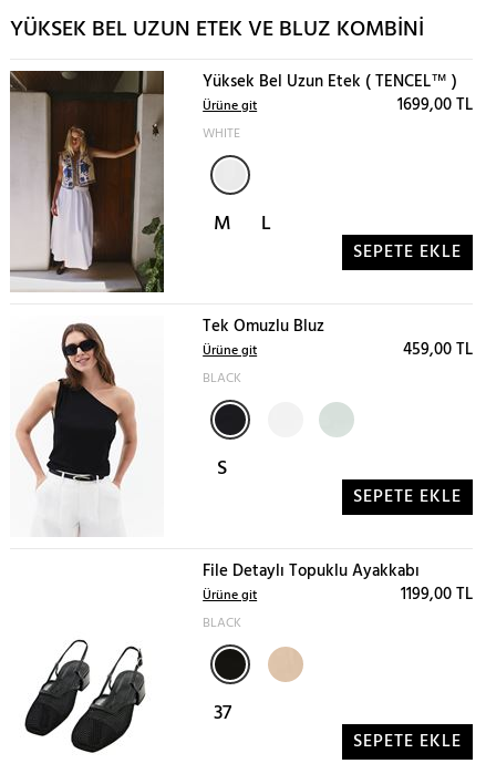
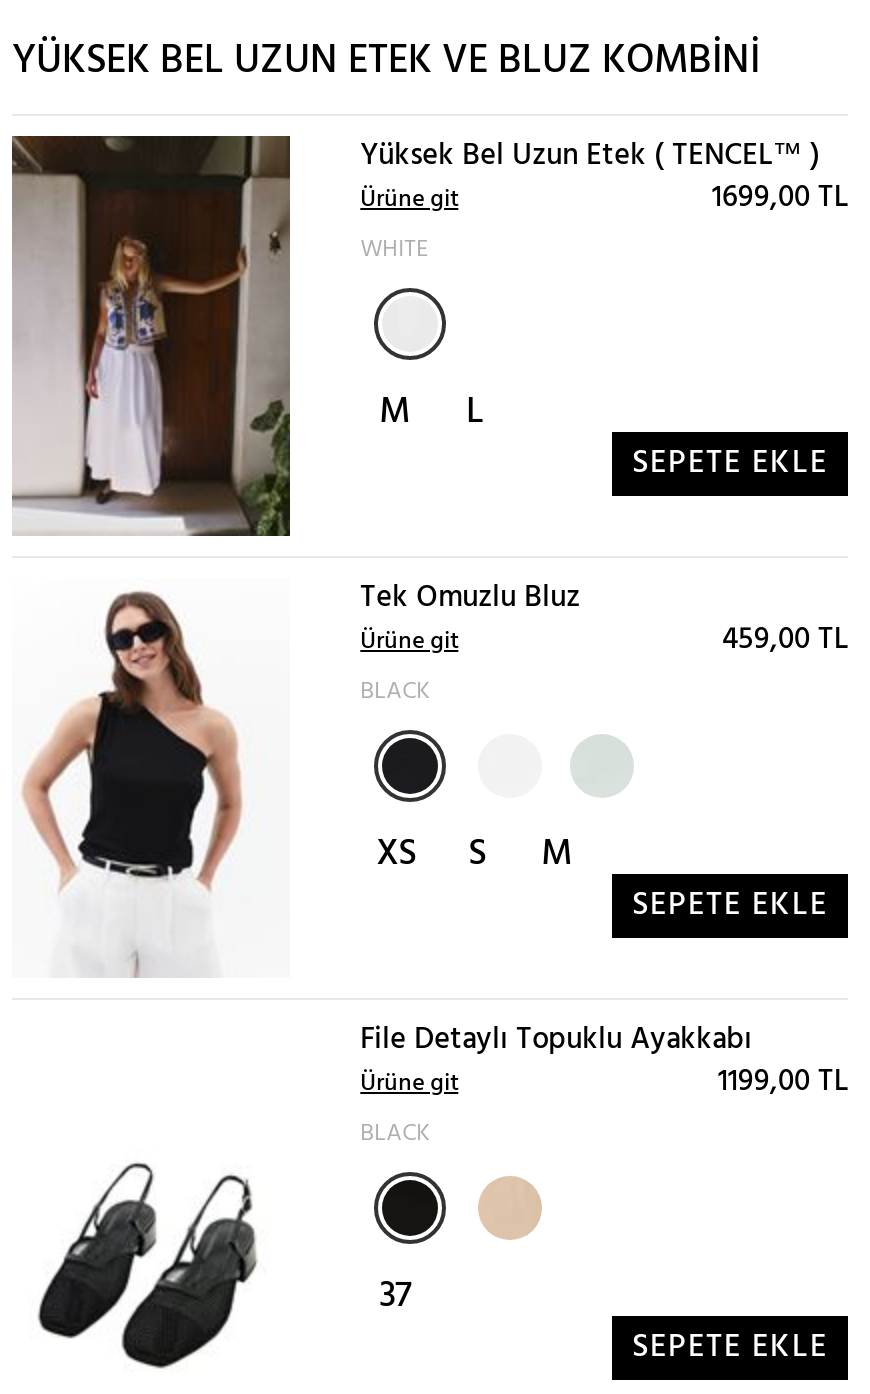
none -> [376,827,416,885] XS
none -> [541,827,573,885] M

